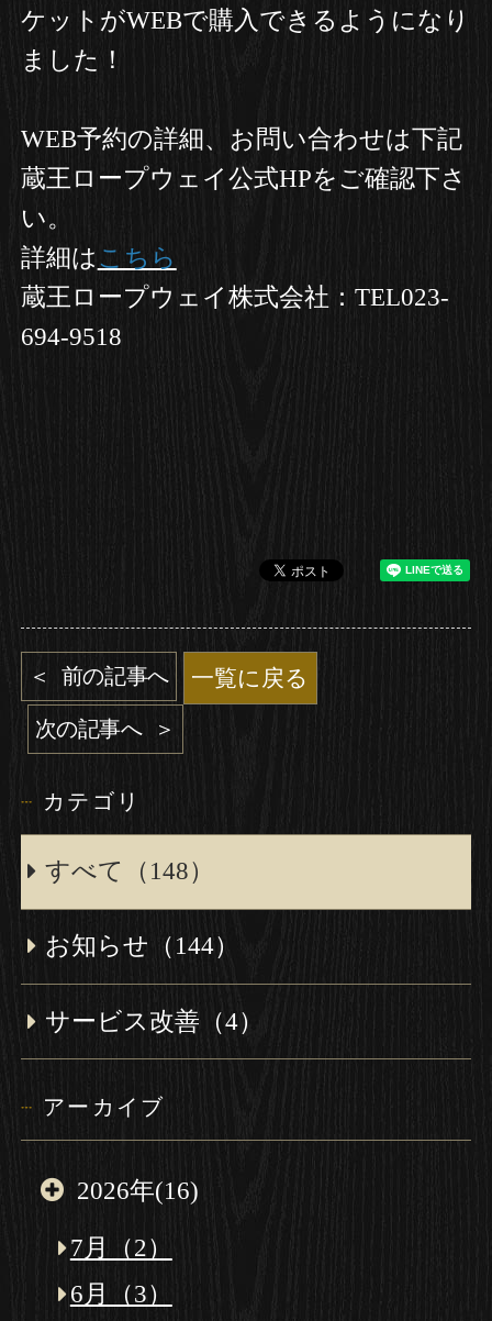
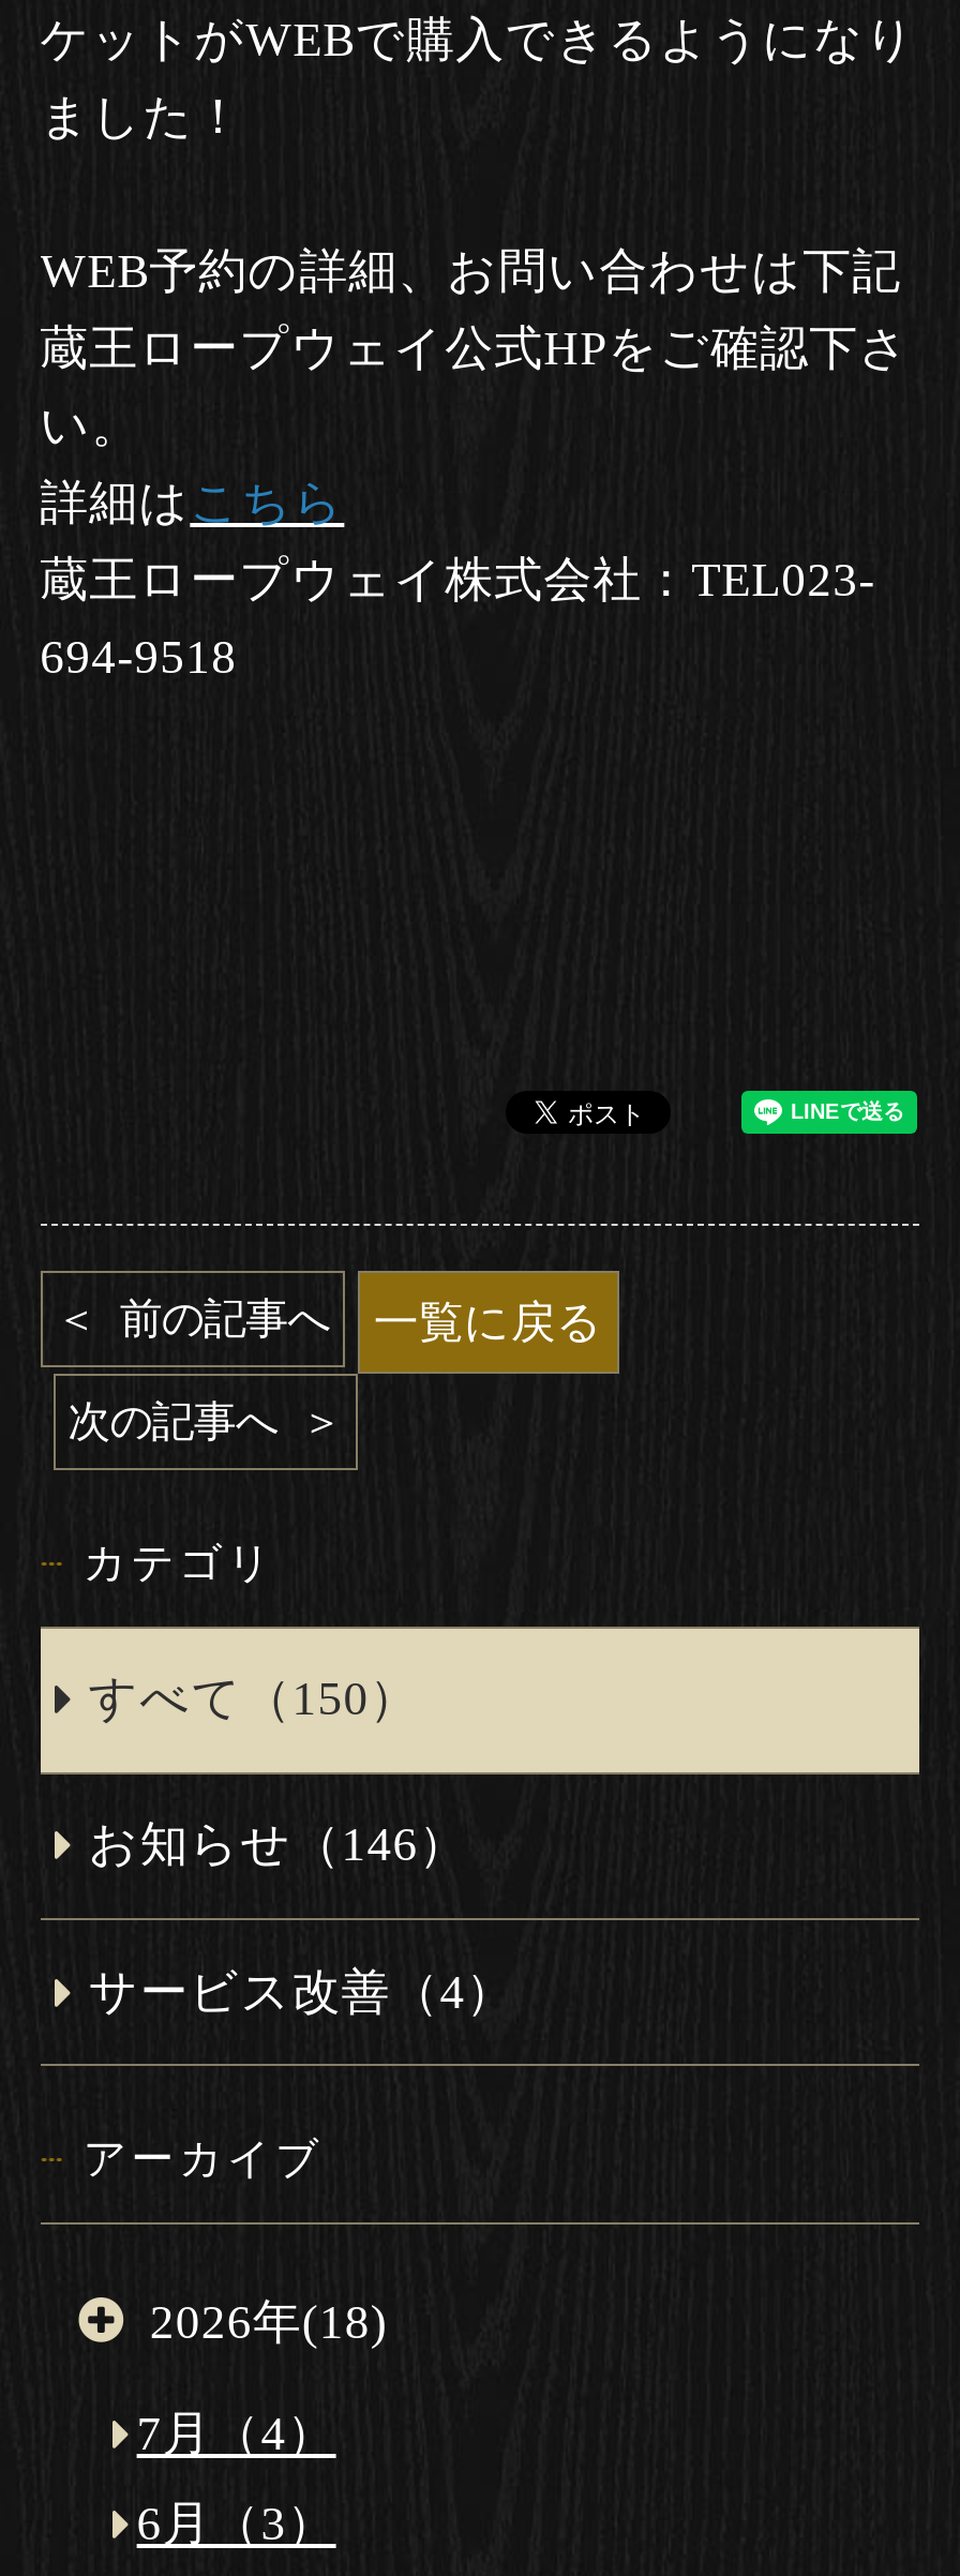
[45,858,214,885] すべて（148） -> [88,1672,418,1726] すべて（150）
[45,933,240,960] お知らせ（144） -> [88,1818,468,1872] お知らせ（146）
[77,1177,199,1204] 2026年(16) -> [150,2295,388,2349] 2026年(18)
[70,1234,172,1262] 7月（2） -> [137,2407,336,2461] 7月（4）

